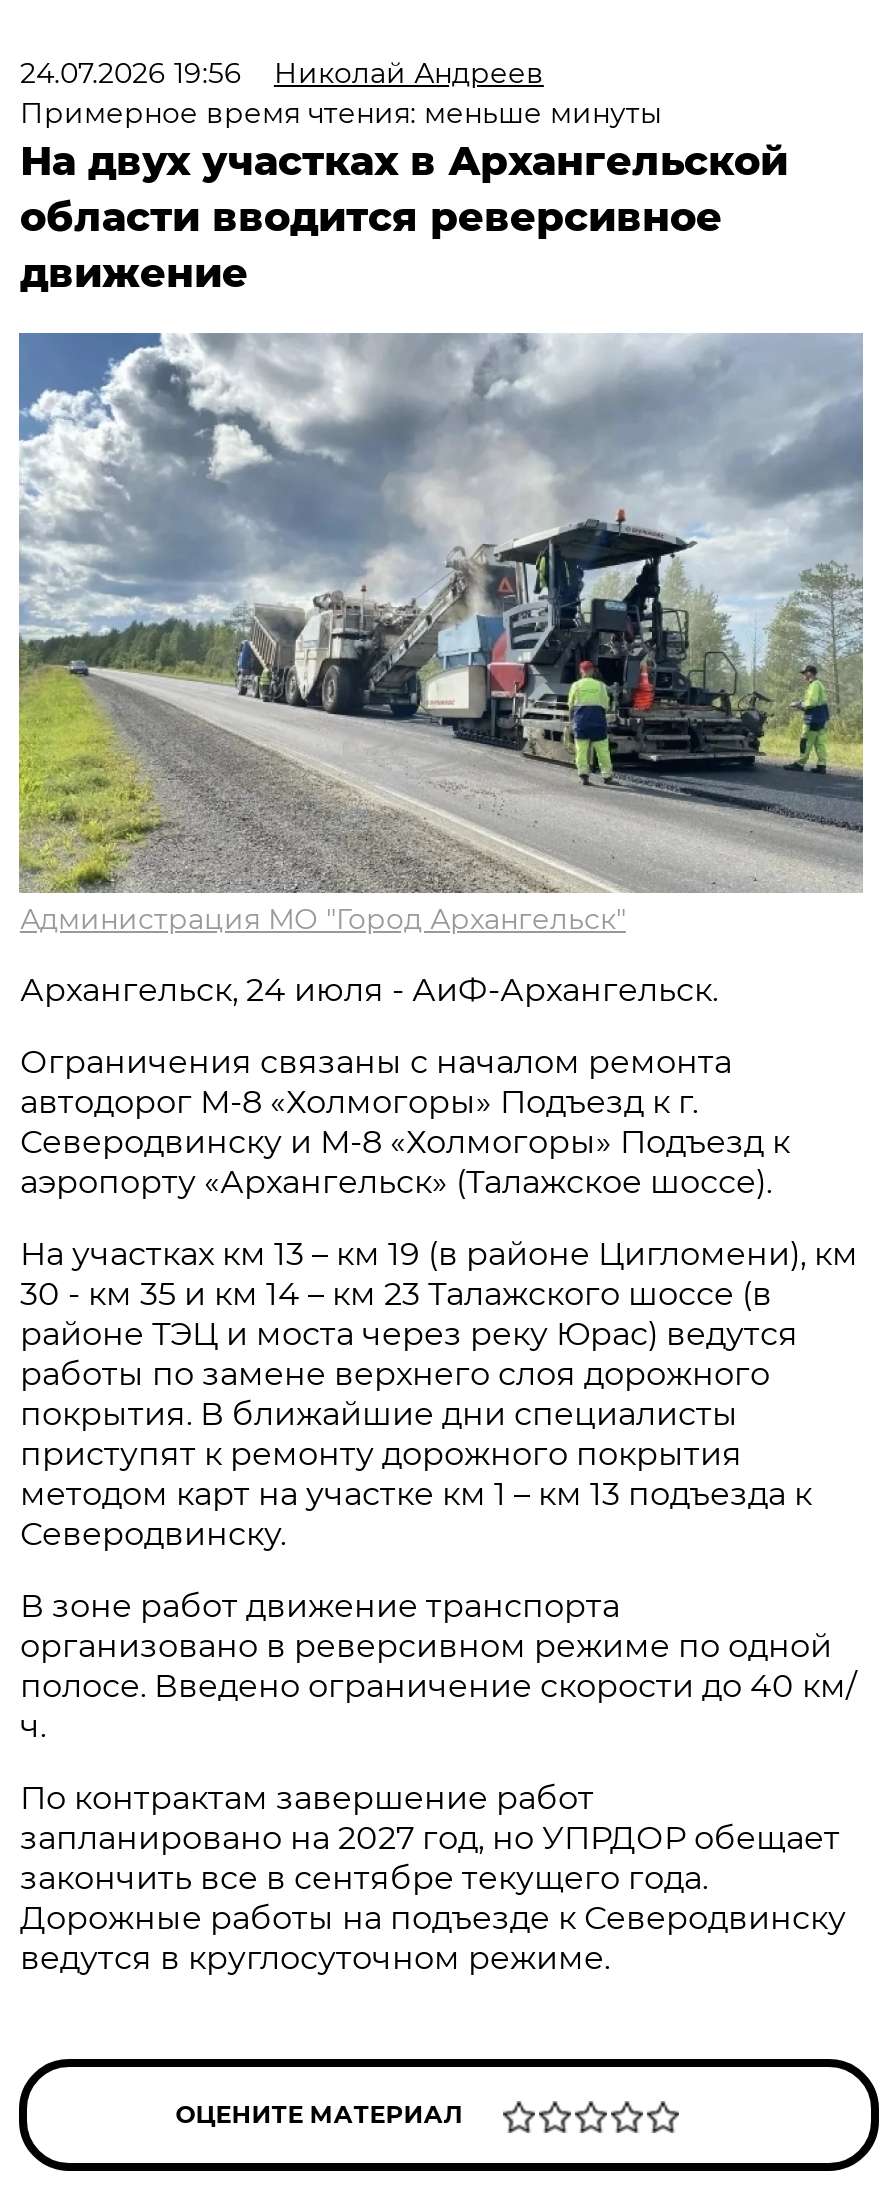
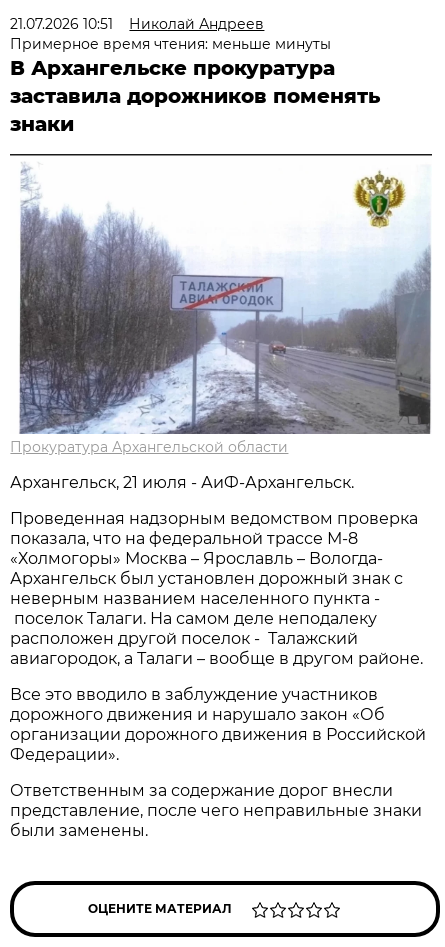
[20,55,544,91] 24.07.2026 19:56 Николай Андреев -> [10,15,264,33] 21.07.2026 10:51 Николай Андреев
[20,137,788,297] На двух участках в Архангельской | области вводится реверсивное | движение -> [10,56,380,136] В Архангельске прокуратура | заставила дорожников поменять | знаки
[17,333,865,1977] [image] | Администрация МО "Город Архангельск" | Архангельск, 24 июля - АиФ-Архангельск. | Ограничения связаны с началом ремонта | автодорог М-8 «Холмогоры» Подъезд к г. | Северодвинску и М-8 «Холмогоры» Подъезд к | аэропорту «Архангельск» (Талажское шоссе). | На участках км 13 – км 19 (в районе Цигломени), км | 30 - км 35 и км 14 – км 23 Талажского шоссе (в | районе ТЭЦ и моста через реку Юрас) ведутся | работы по замене верхнего слоя дорожного | покрытия. В ближайшие дни специалисты | приступят к ремонту дорожного покрытия | методом карт на участке км 1 – км 13 подъезда к | Северодвинску. | В зоне работ движение транспорта | организовано в реверсивном режиме по одной | полосе. Введено ограничение скорости до 40 км/ | ч. | По контрактам завершение работ | запланировано на 2027 год, но УПРДОР обещает | закончить все в сентябре текущего года. | Дорожные работы на подъезде к Северодвинску | ведутся в круглосуточном режиме. -> [10,153,432,840] [image] | Прокуратура Архангельской области | Архангельск, 21 июля - АиФ-Архангельск. | Проведенная надзорным ведомством проверка | показала, что на федеральной трассе М-8 | «Холмогоры» Москва – Ярославль – Вологда- | Архангельск был установлен дорожный знак с | неверным названием населенного пункта - | поселок Талаги. На самом деле неподалеку | расположен другой поселок - Талажский | авиагородок, а Талаги – вообще в другом районе. | Все это вводило в заблуждение участников | дорожного движения и нарушало закон «Об | организации дорожного движения в Российской | Федерации». | Ответственным за содержание дорог внесли | представление, после чего неправильные знаки | были заменены.

